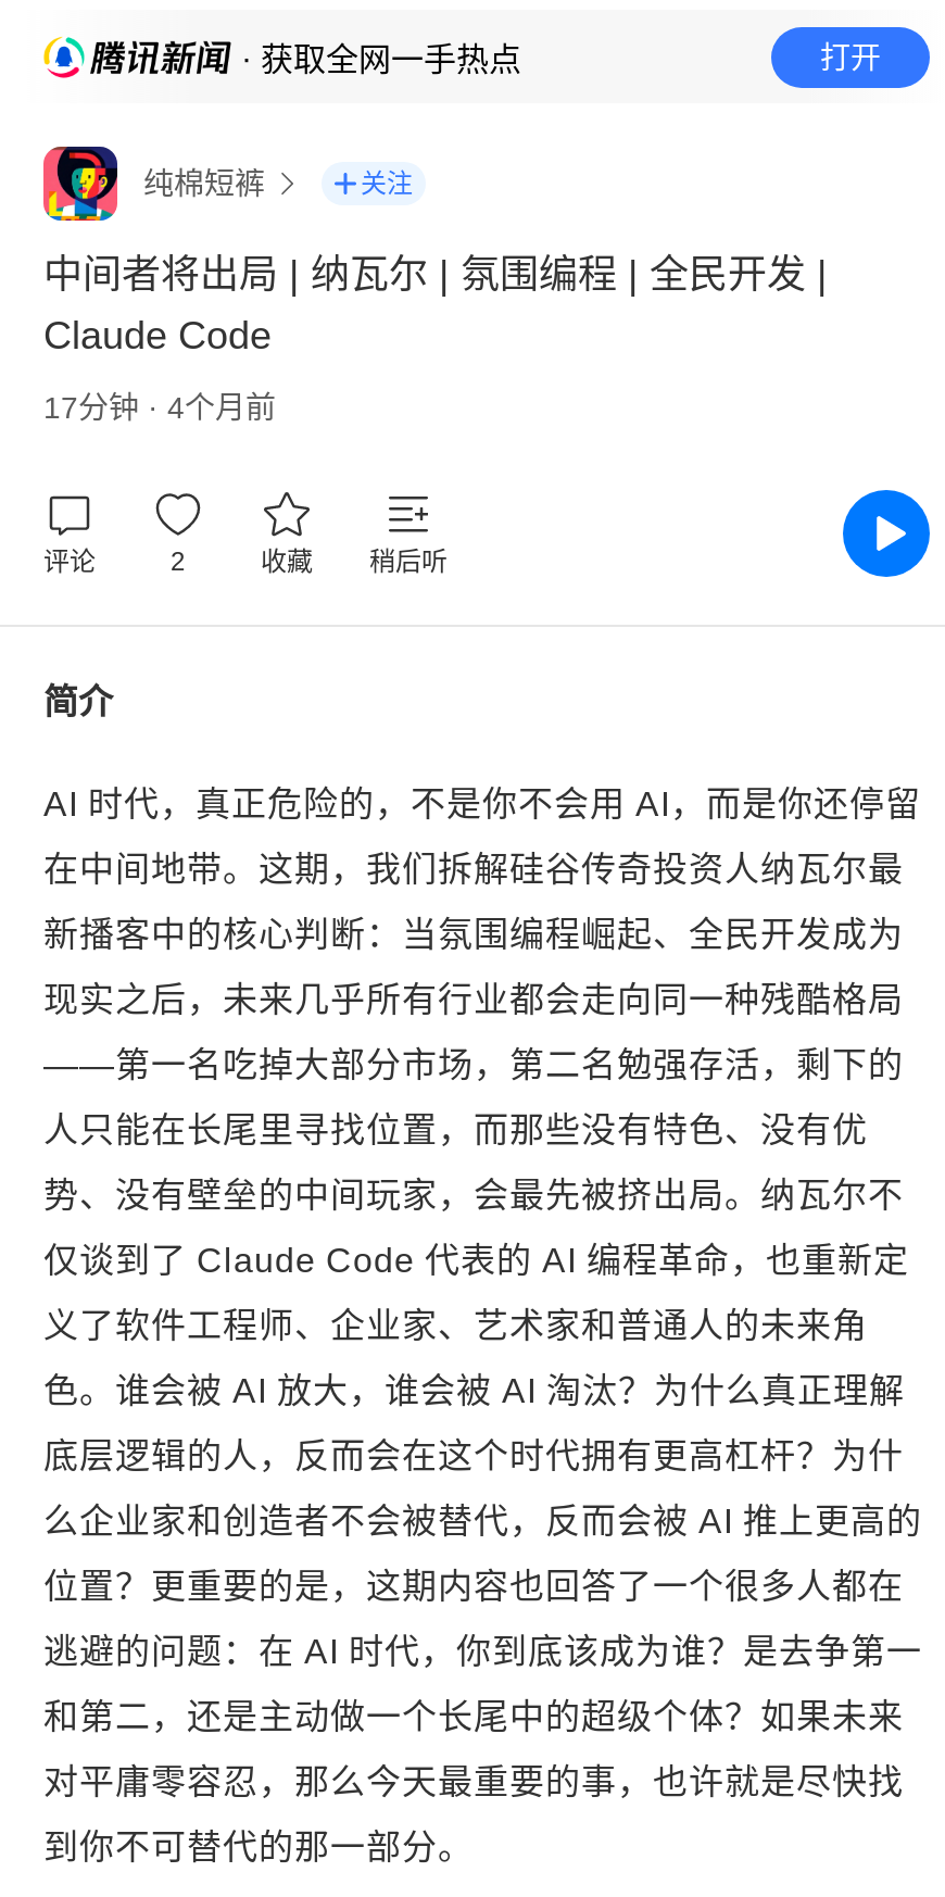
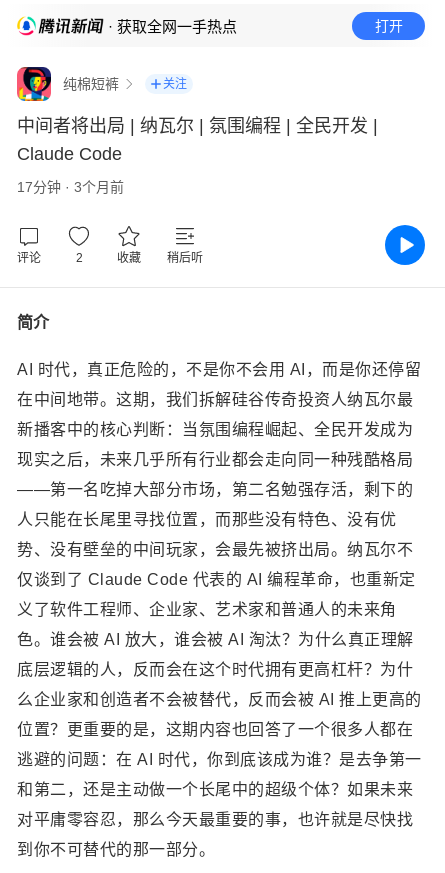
[43,390,276,425] 17分钟 · 4个月前 -> [17,179,124,195] 17分钟 · 3个月前

